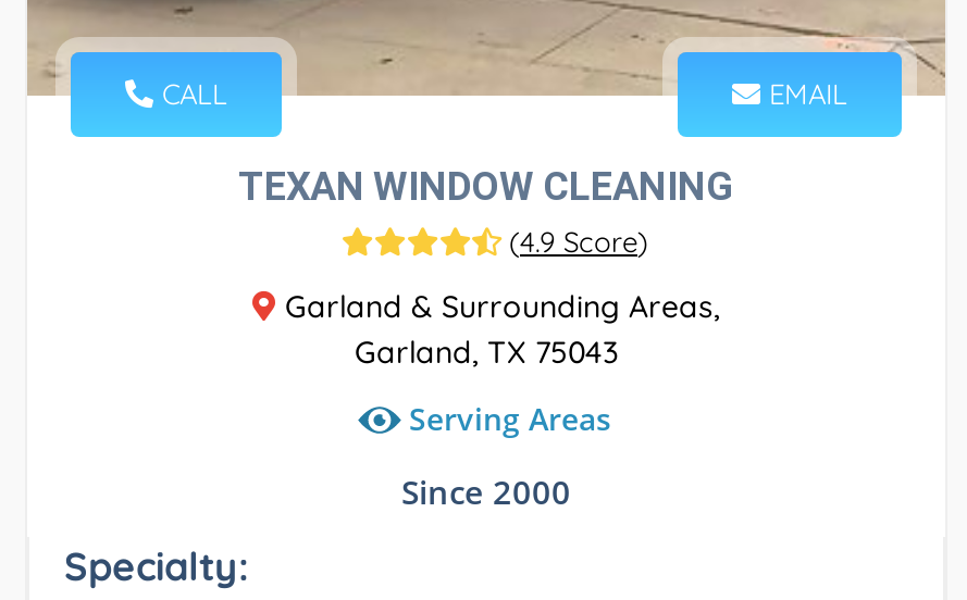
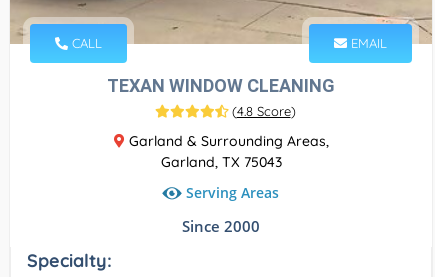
[509,223,648,258] (4.9 Score) -> [231,103,295,119] (4.8 Score)

